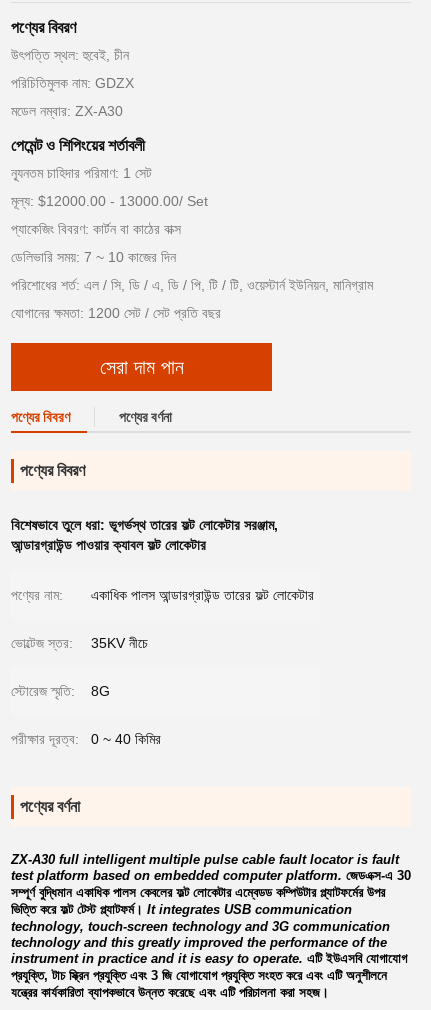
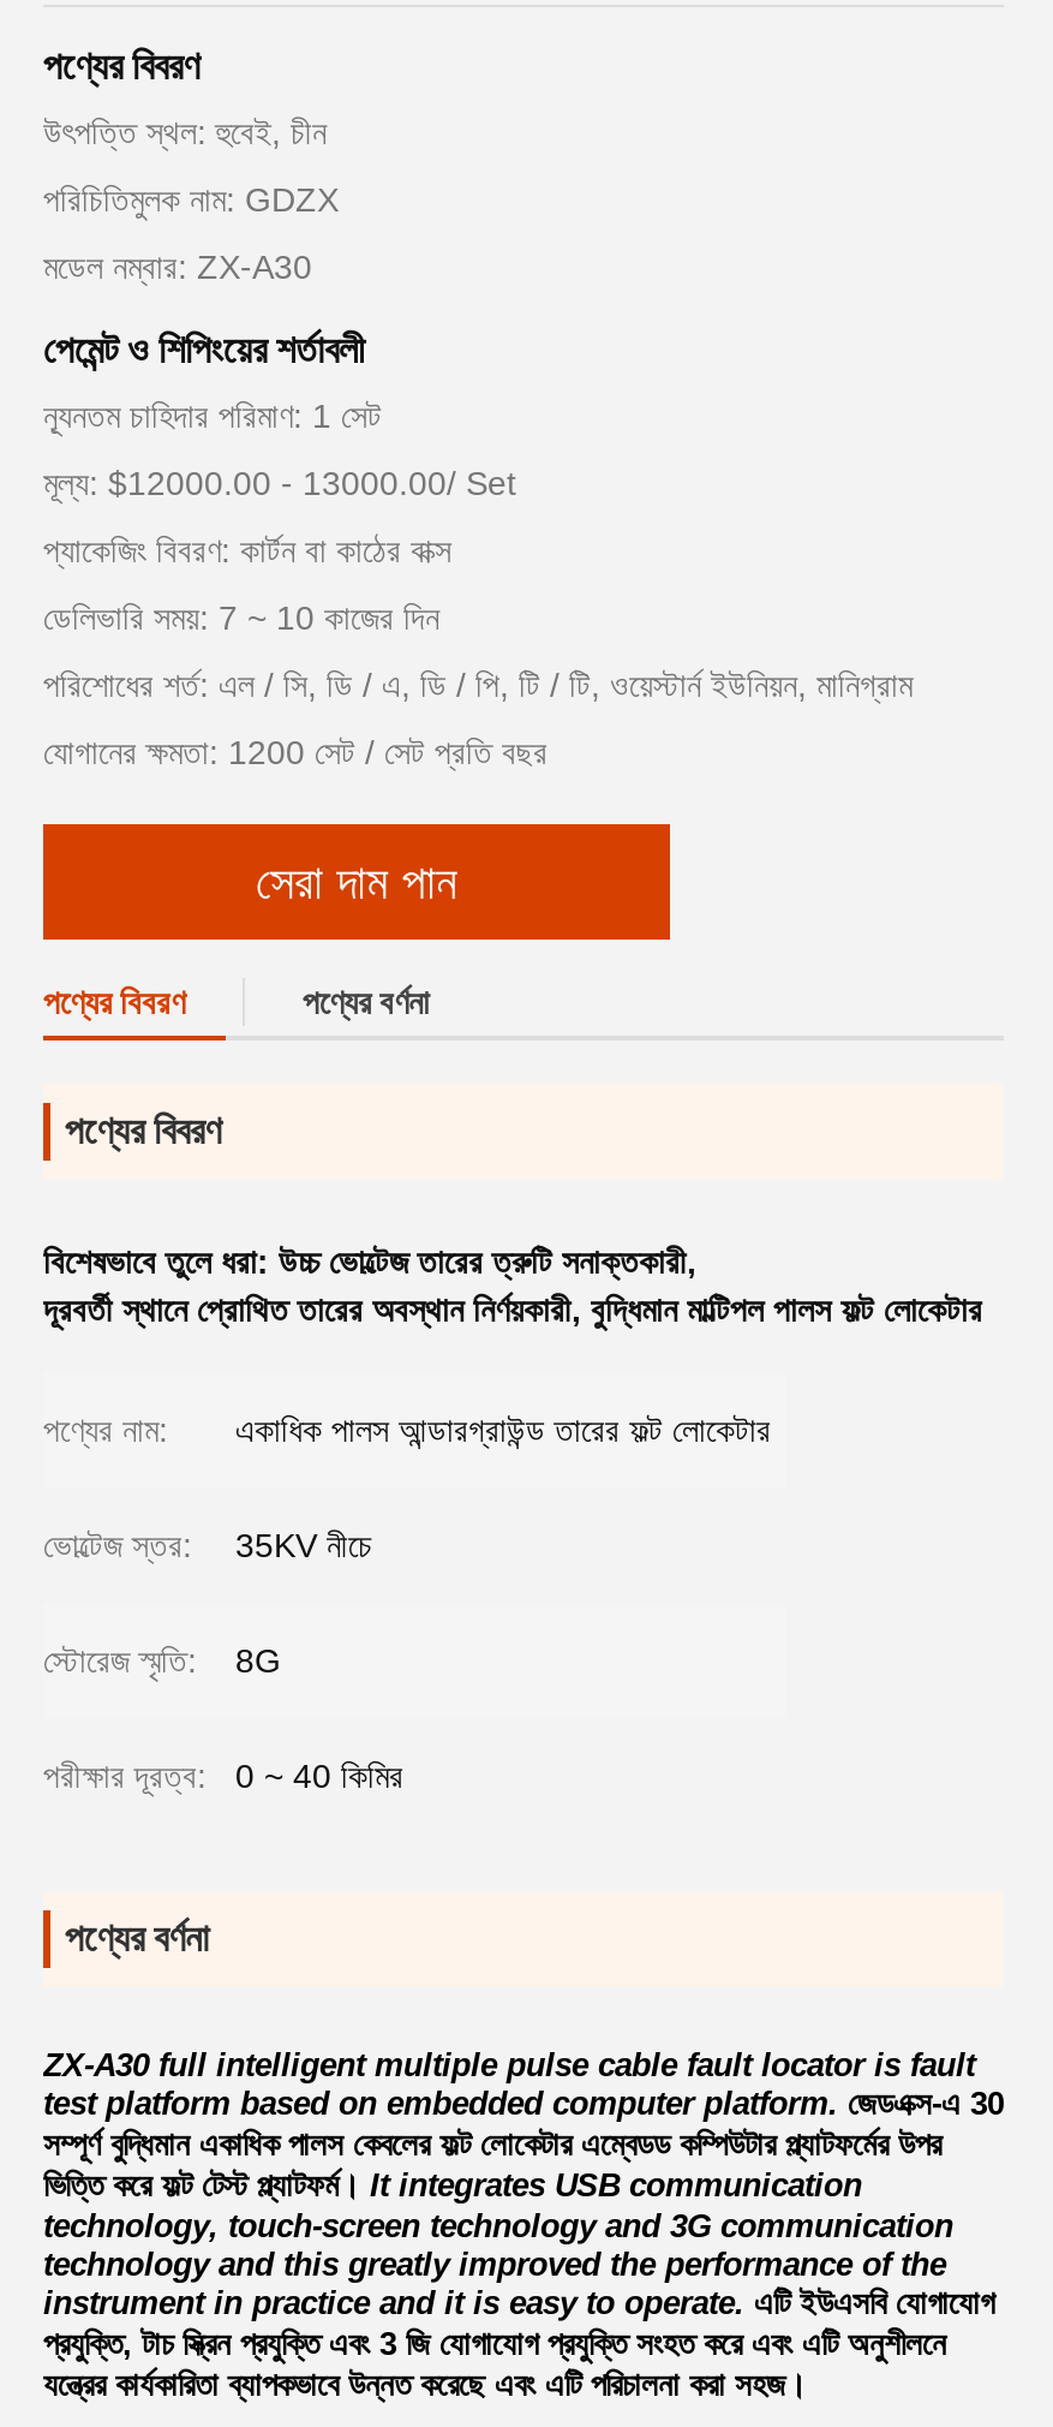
[11,517,278,553] বিশেষভাবে তুলে ধরা: ভূগর্ভস্থ তারের ফল্ট লোকেটার সরঞ্জাম, | আন্ডারগ্রাউন্ড পাওয়ার ক্যাবল ফল্ট লোকেটার -> [43,1242,982,1329] বিশেষভাবে তুলে ধরা: উচ্চ ভোল্টেজ তারের ত্রুটি সনাক্তকারী, | দূরবর্তী স্থানে প্রোথিত তারের অবস্থান নির্ণয়কারী, বুদ্ধিমান মাল্টিপল পালস ফল্ট লোকেটার

